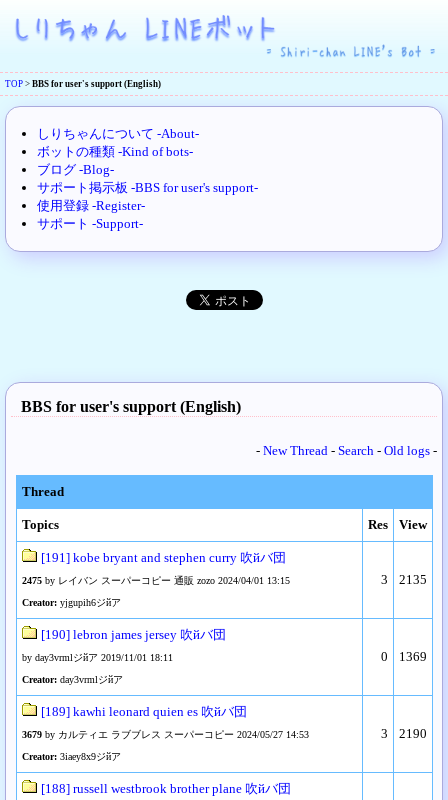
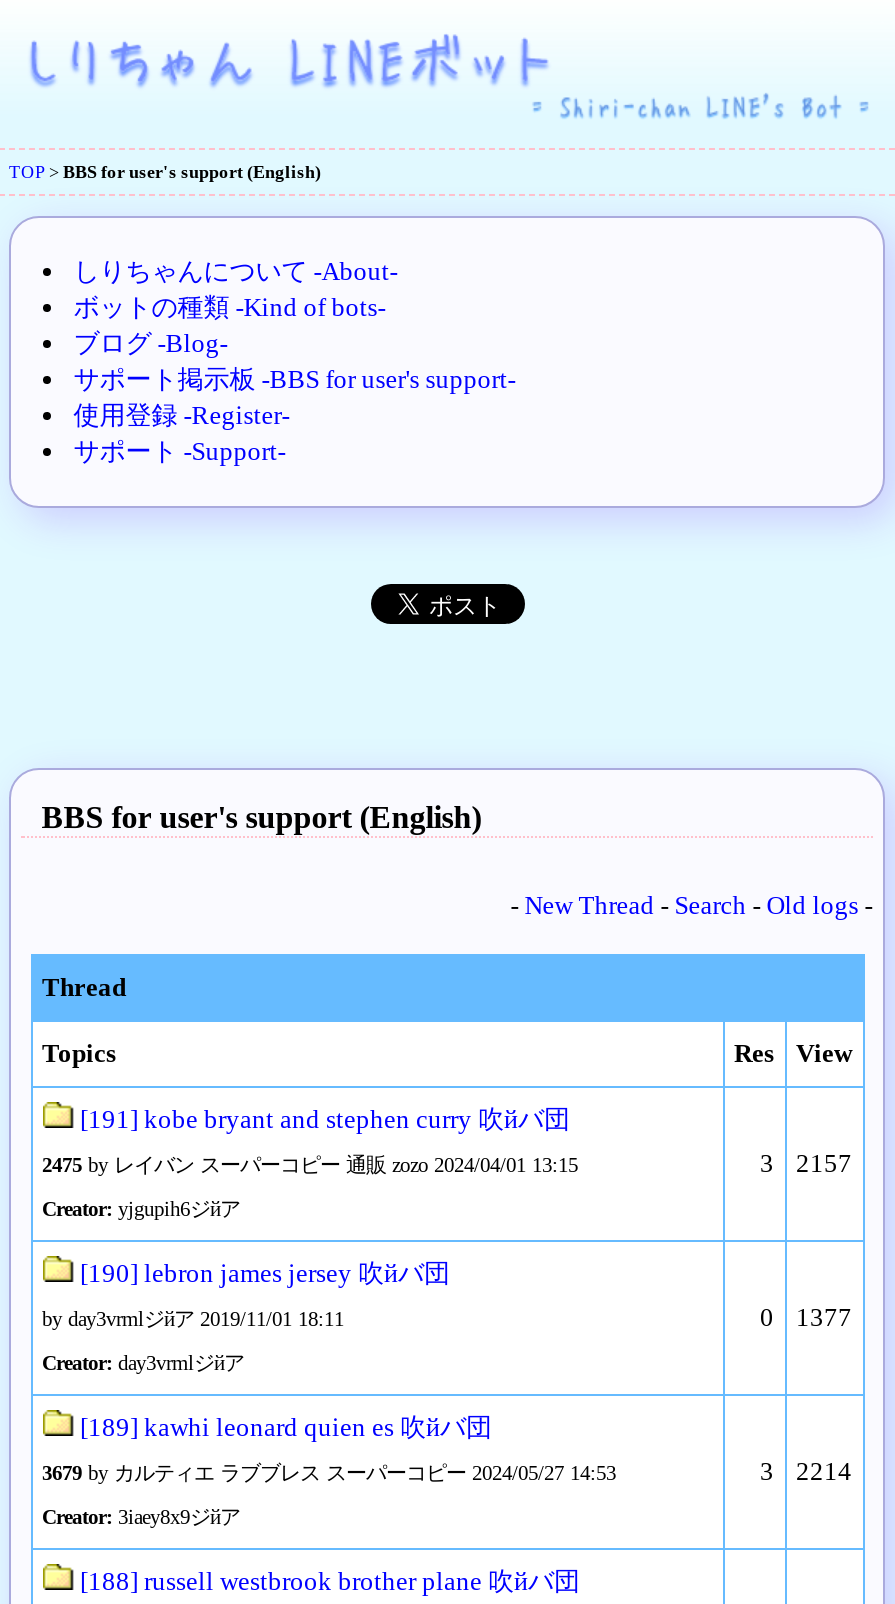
[380,572,426,587] 3 2135 -> [760,1148,852,1178] 3 2157
[380,649,426,664] 0 1369 -> [760,1302,852,1332] 0 1377
[380,726,426,741] 3 2190 -> [760,1456,852,1486] 3 2214

